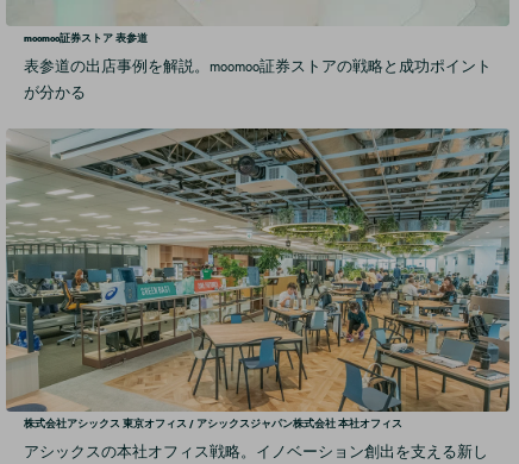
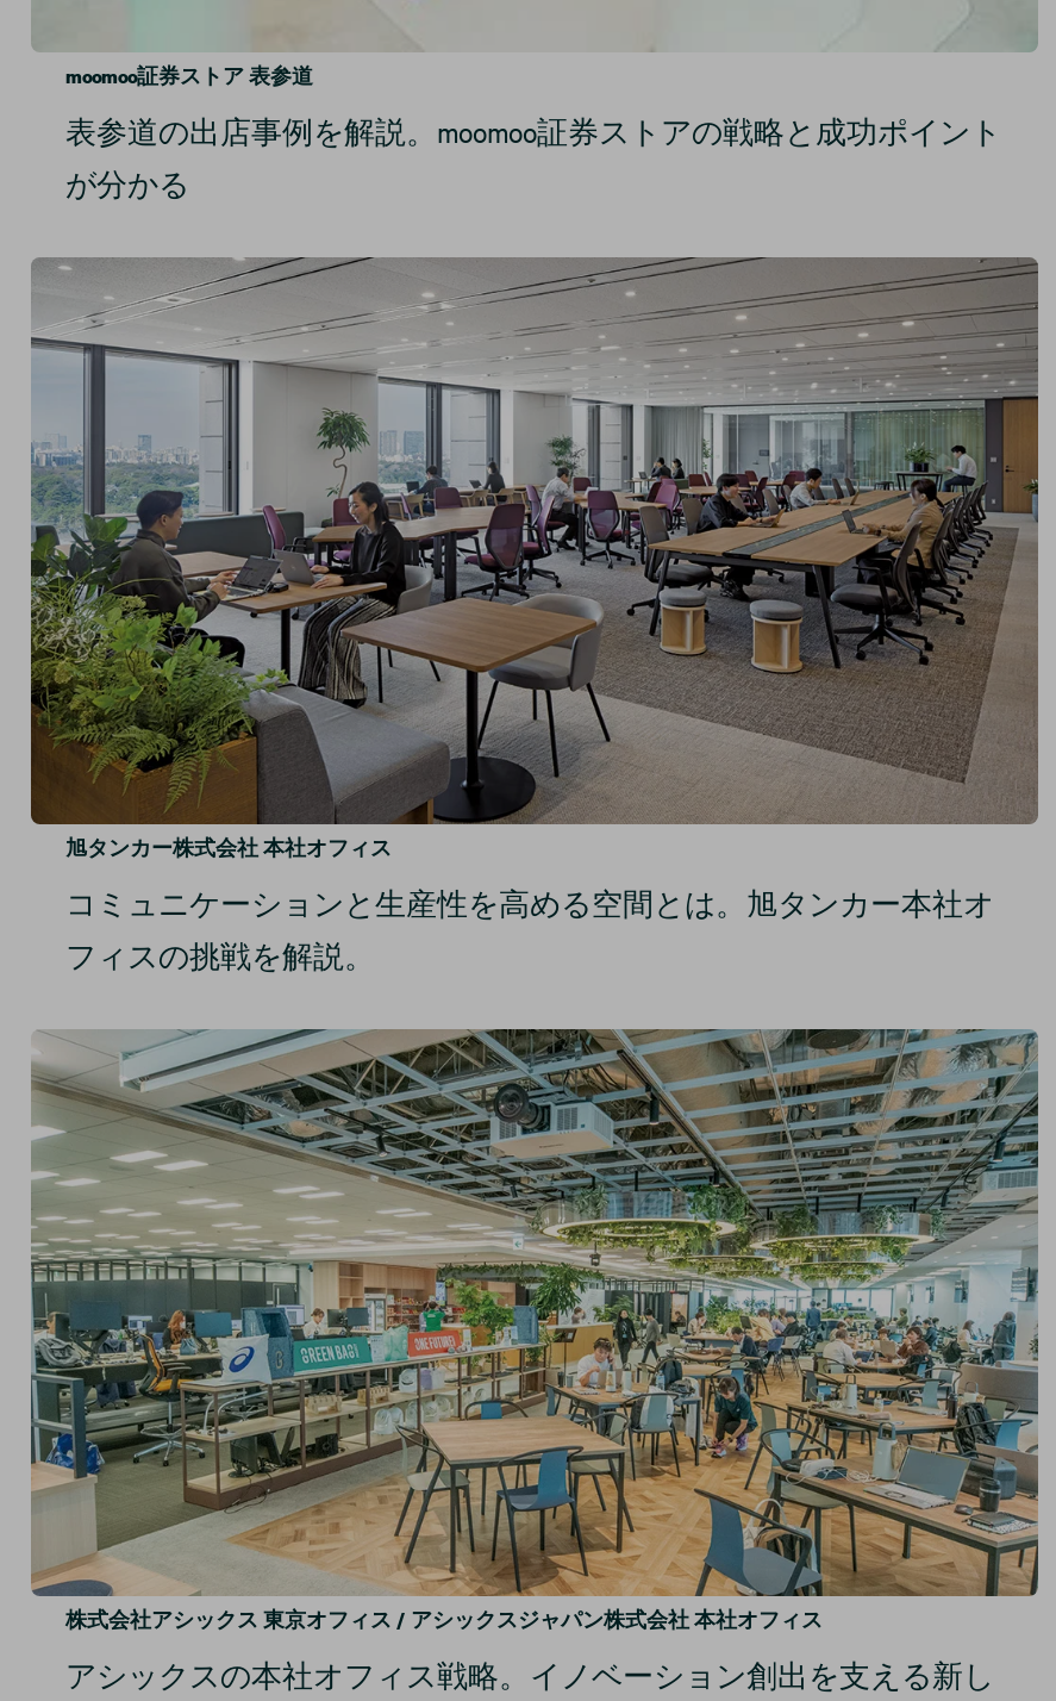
none -> [29,257,1041,974] [image] | 旭タンカー株式会社 本社オフィス | コミュニケーションと生産性を高める空間とは。旭タンカー本社オ | フィスの挑戦を解説。

